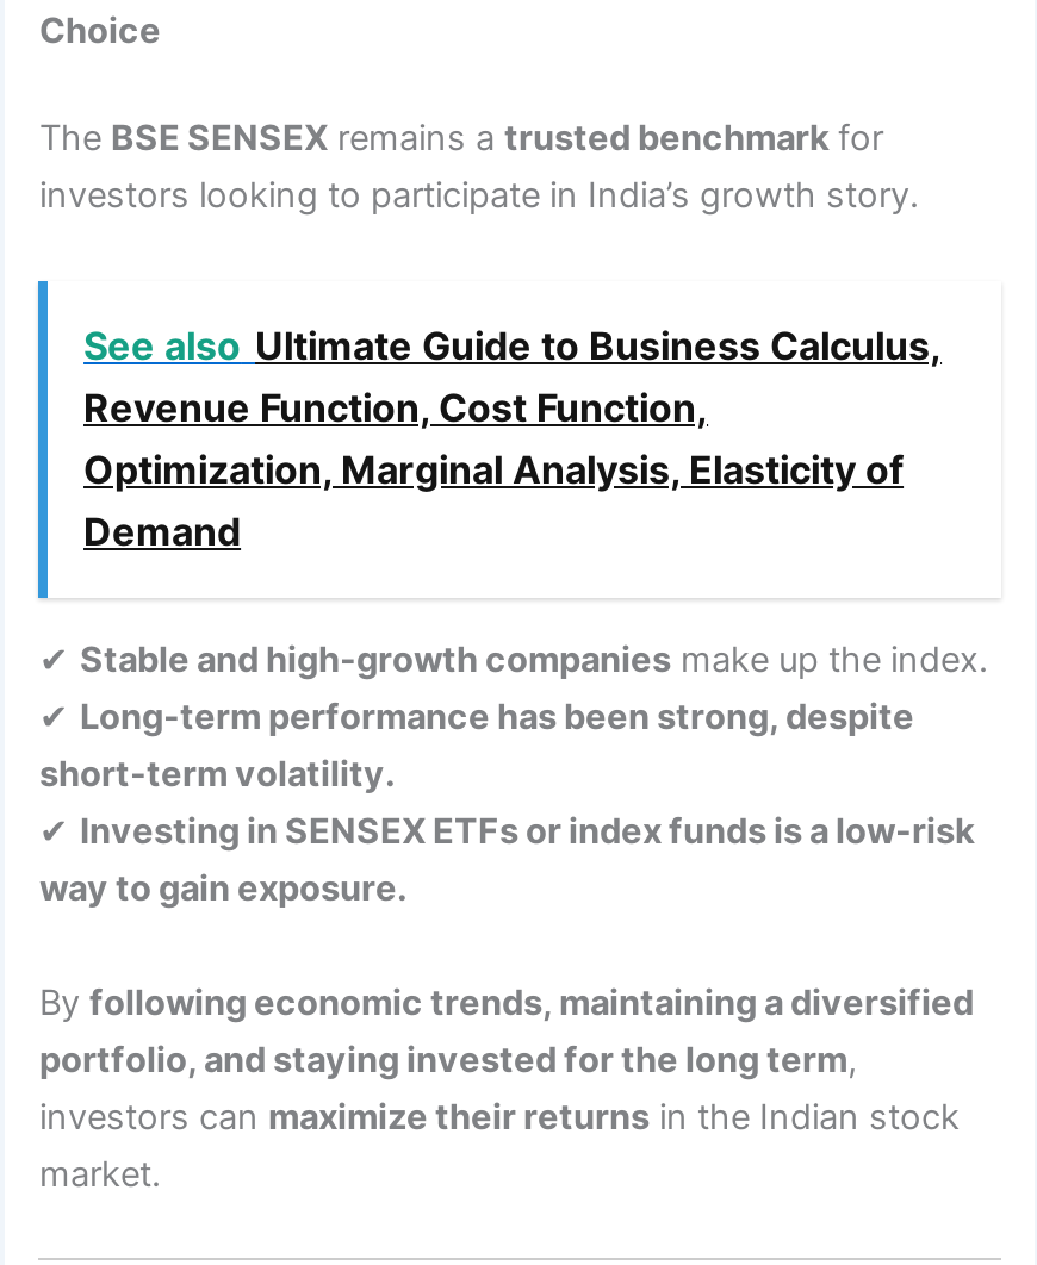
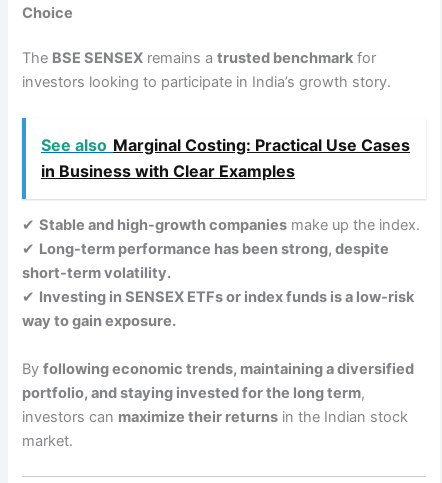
[83,322,942,556] See also Ultimate Guide to Business Calculus, | Revenue Function, Cost Function, | Optimization, Marginal Analysis, Elasticity of | Demand -> [41,135,410,181] See also Marginal Costing: Practical Use Cases | in Business with Clear Examples

